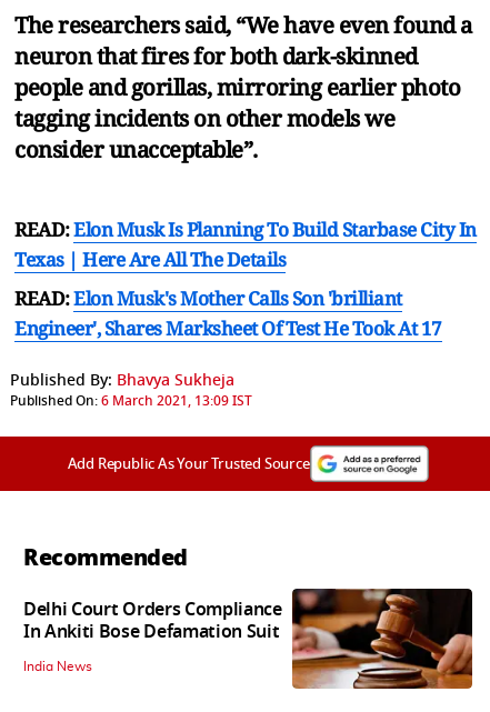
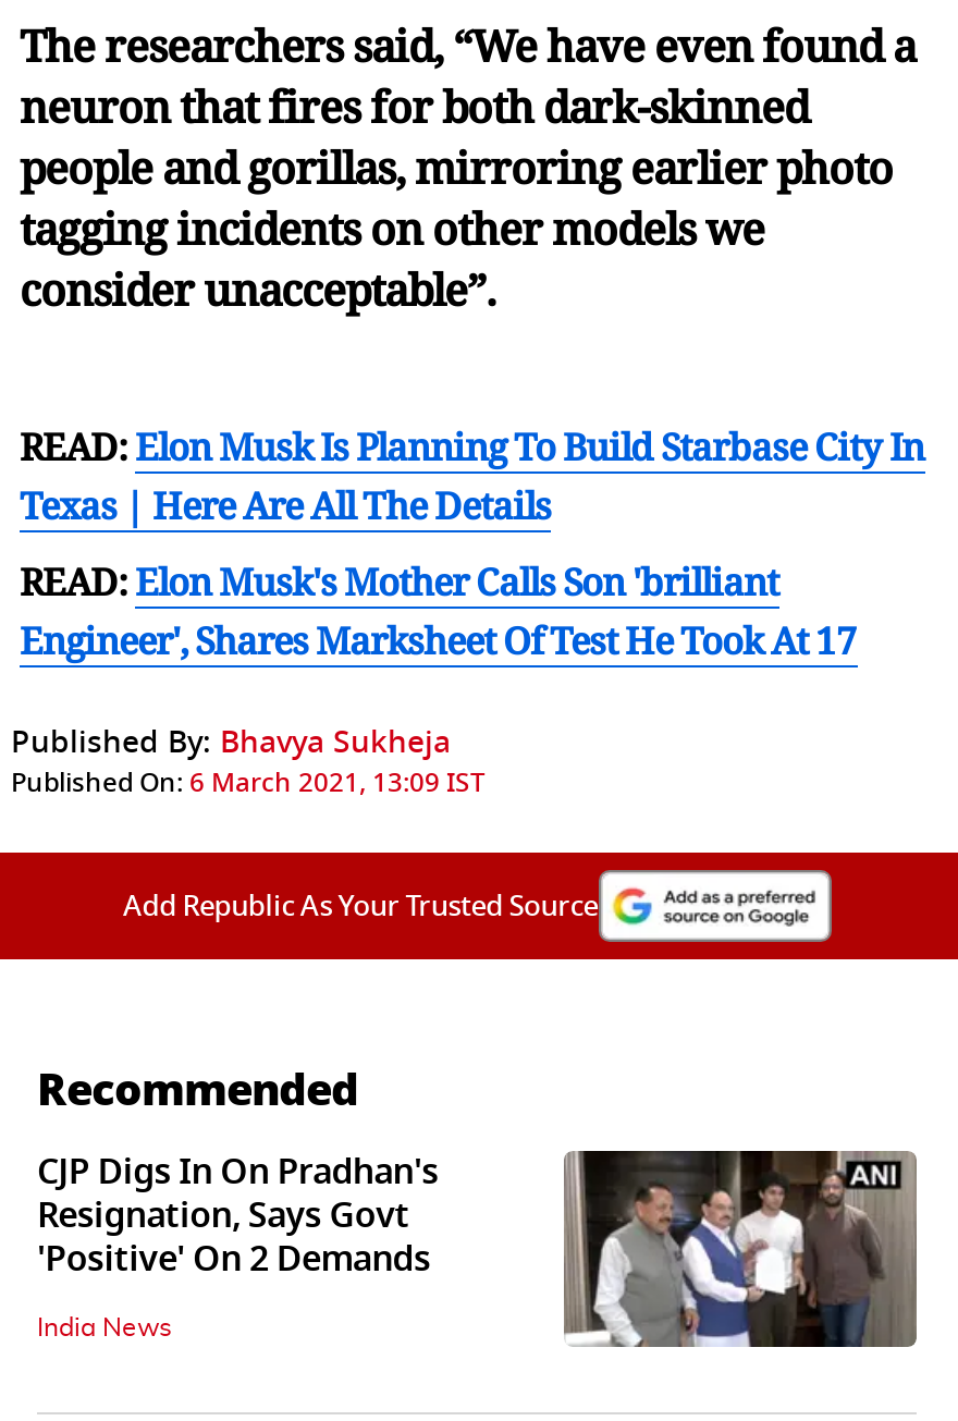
[291,588,473,690] [image] -> [564,1149,917,1371] [image]
[23,597,282,646] Delhi Court Orders Compliance | In Ankiti Bose Defamation Suit -> [37,1147,438,1286] CJP Digs In On Pradhan's | Resignation, Says Govt | 'Positive' On 2 Demands

